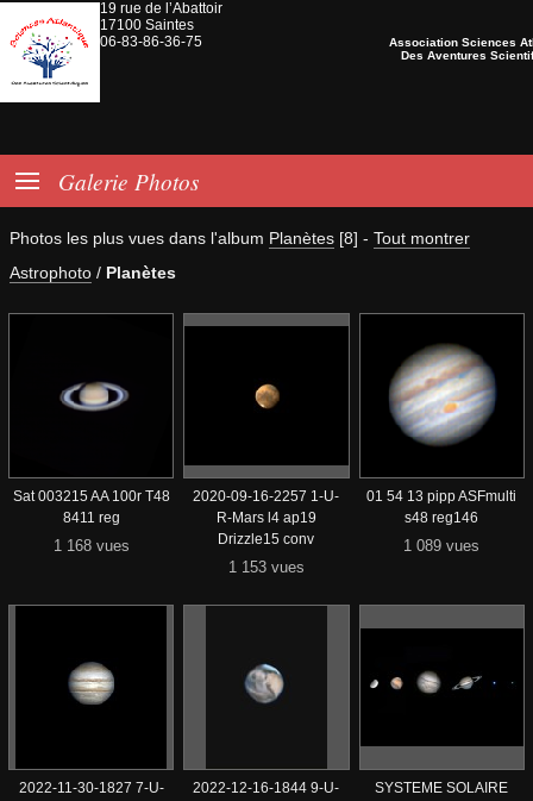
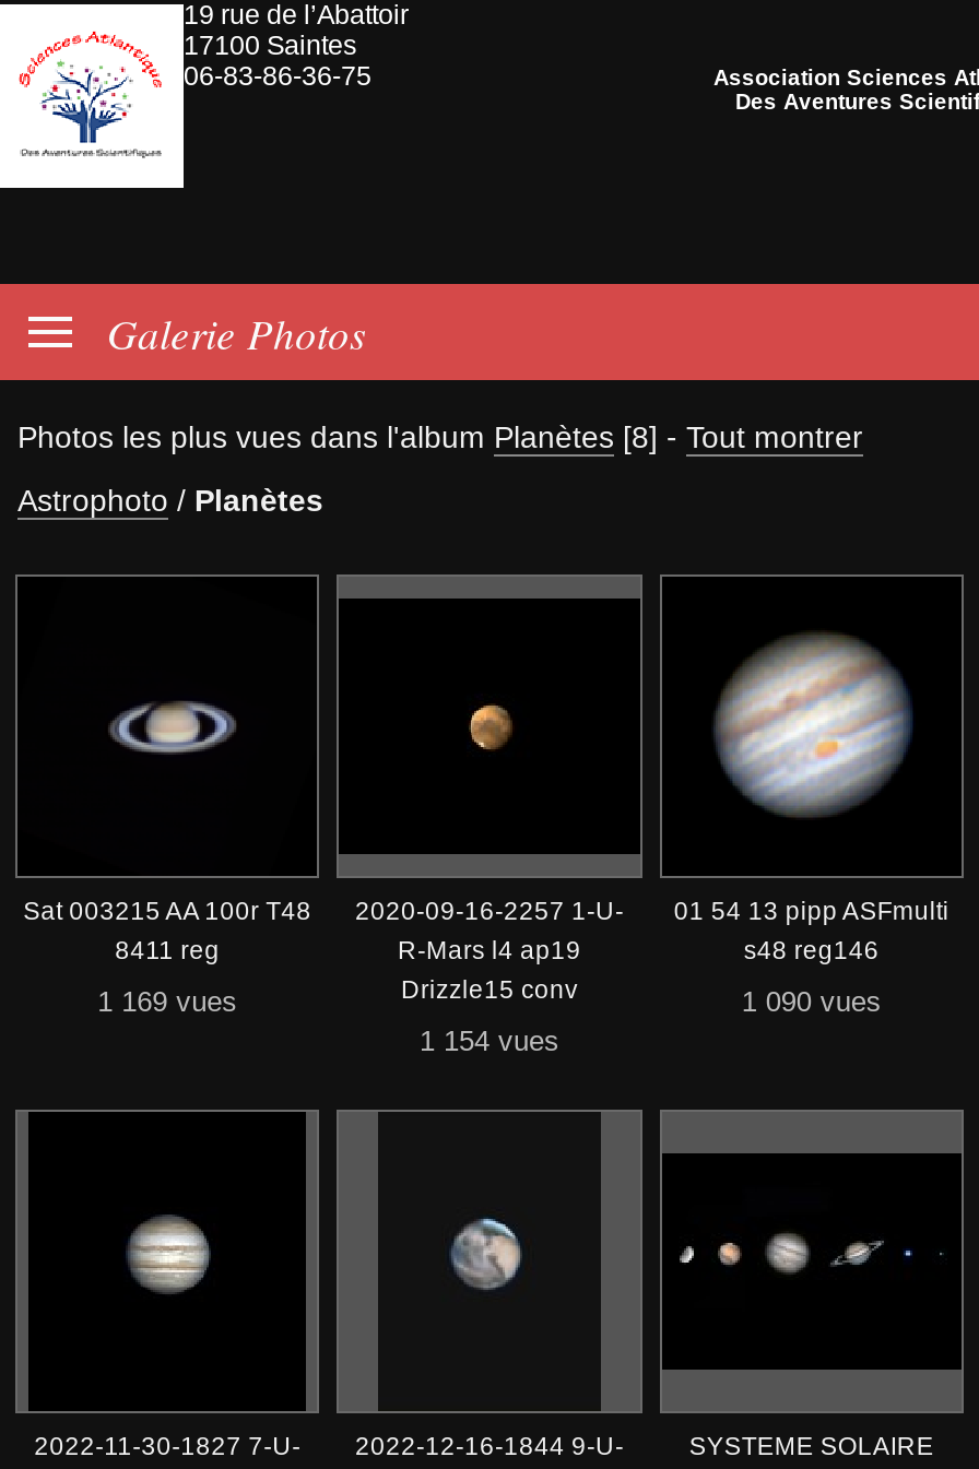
[53,537,129,555] 1 168 vues -> [98,985,238,1018] 1 169 vues
[404,537,480,555] 1 089 vues -> [741,985,881,1018] 1 090 vues
[228,558,305,576] 1 153 vues -> [420,1024,559,1057] 1 154 vues

